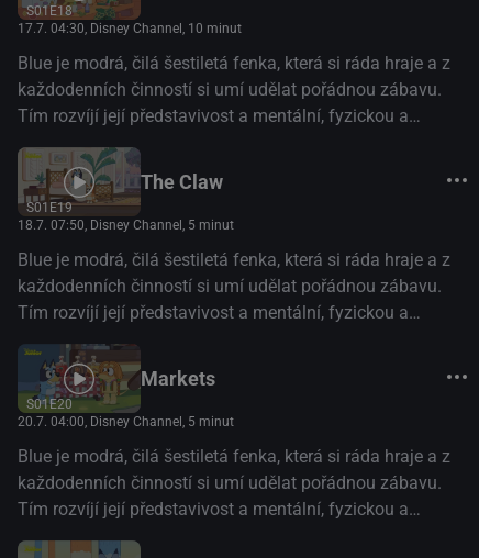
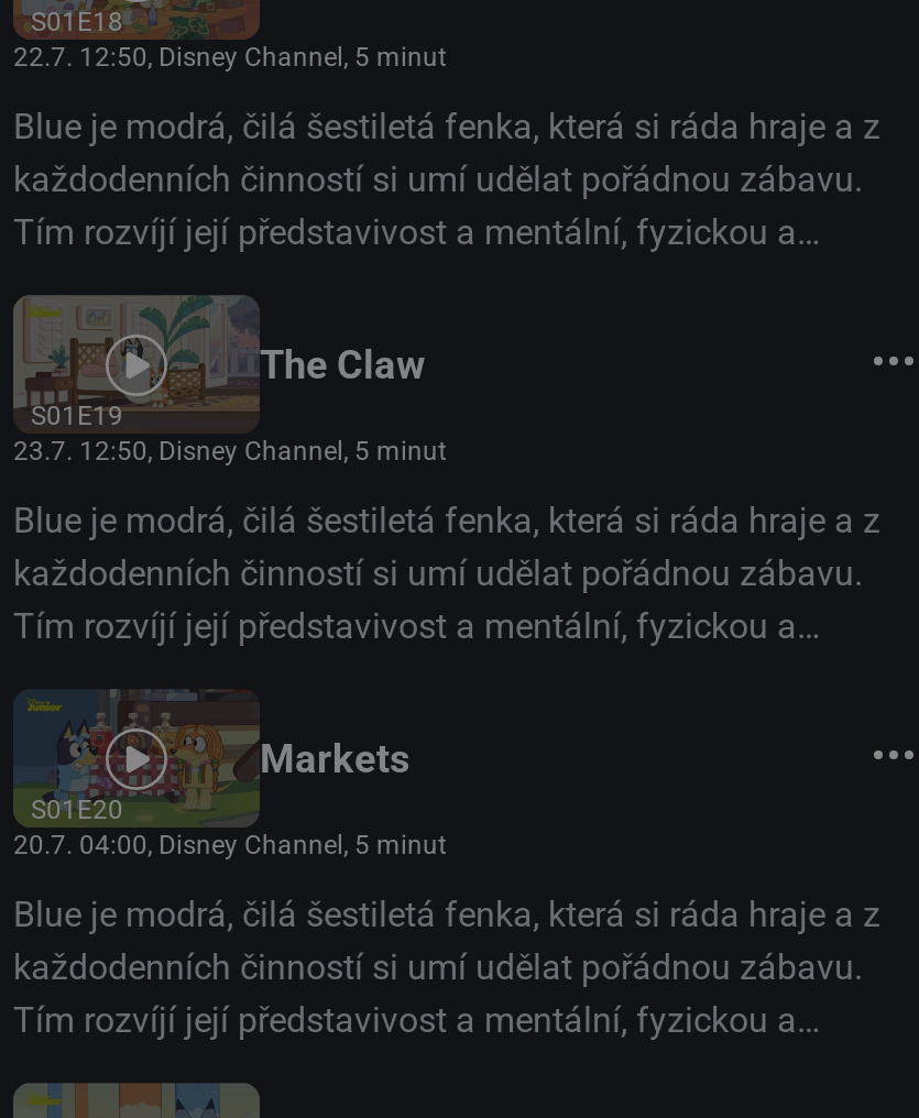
[18,21,242,36] 17.7. 04:30, Disney Channel, 10 minut -> [13,42,447,73] 22.7. 12:50, Disney Channel, 5 minut
[18,217,234,233] 18.7. 07:50, Disney Channel, 5 minut -> [13,436,447,467] 23.7. 12:50, Disney Channel, 5 minut

